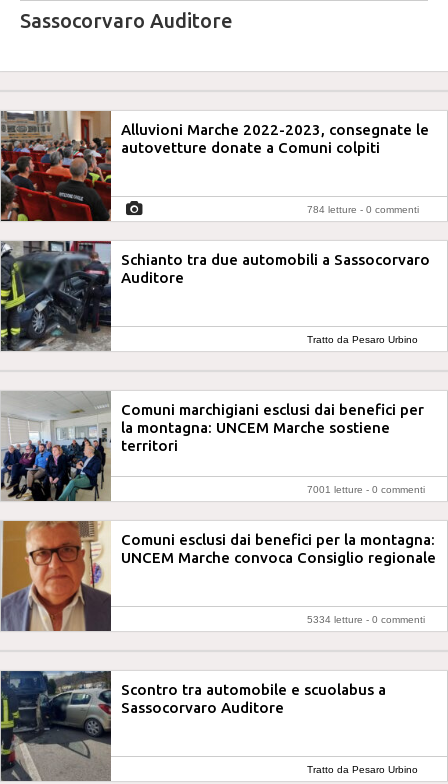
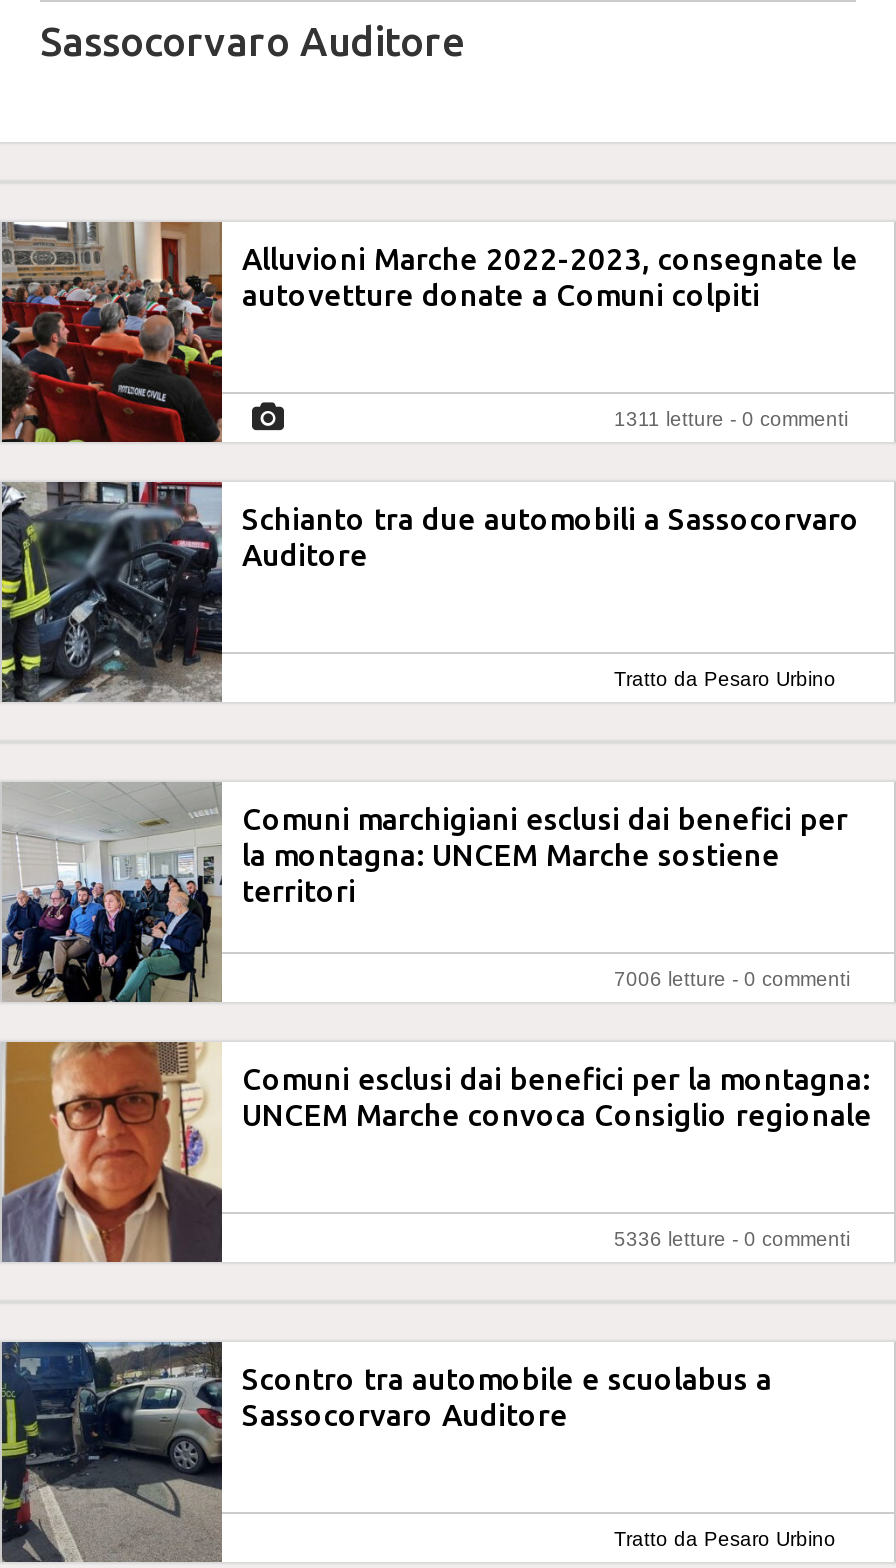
[307,204,419,215] 784 letture - 0 commenti -> [614,408,848,430] 1311 letture - 0 commenti
[307,484,425,495] 7001 letture - 0 commenti -> [614,968,850,990] 7006 letture - 0 commenti
[307,614,425,625] 5334 letture - 0 commenti -> [614,1228,850,1250] 5336 letture - 0 commenti

